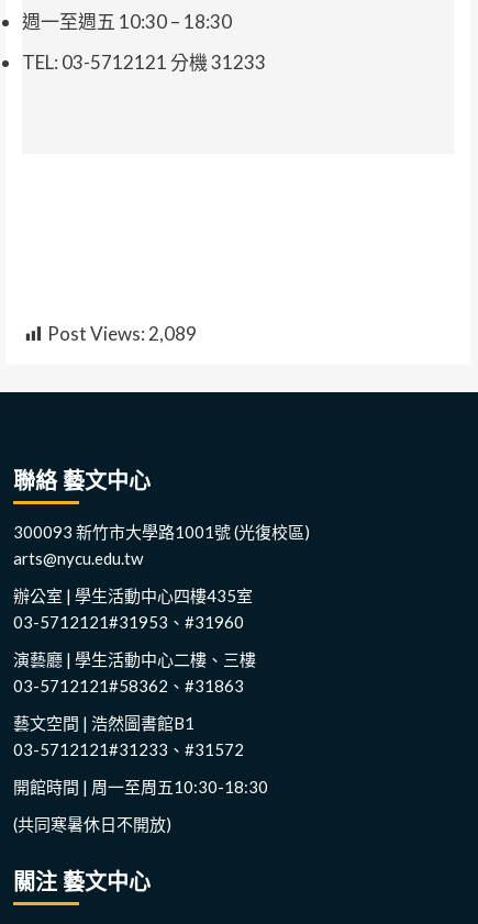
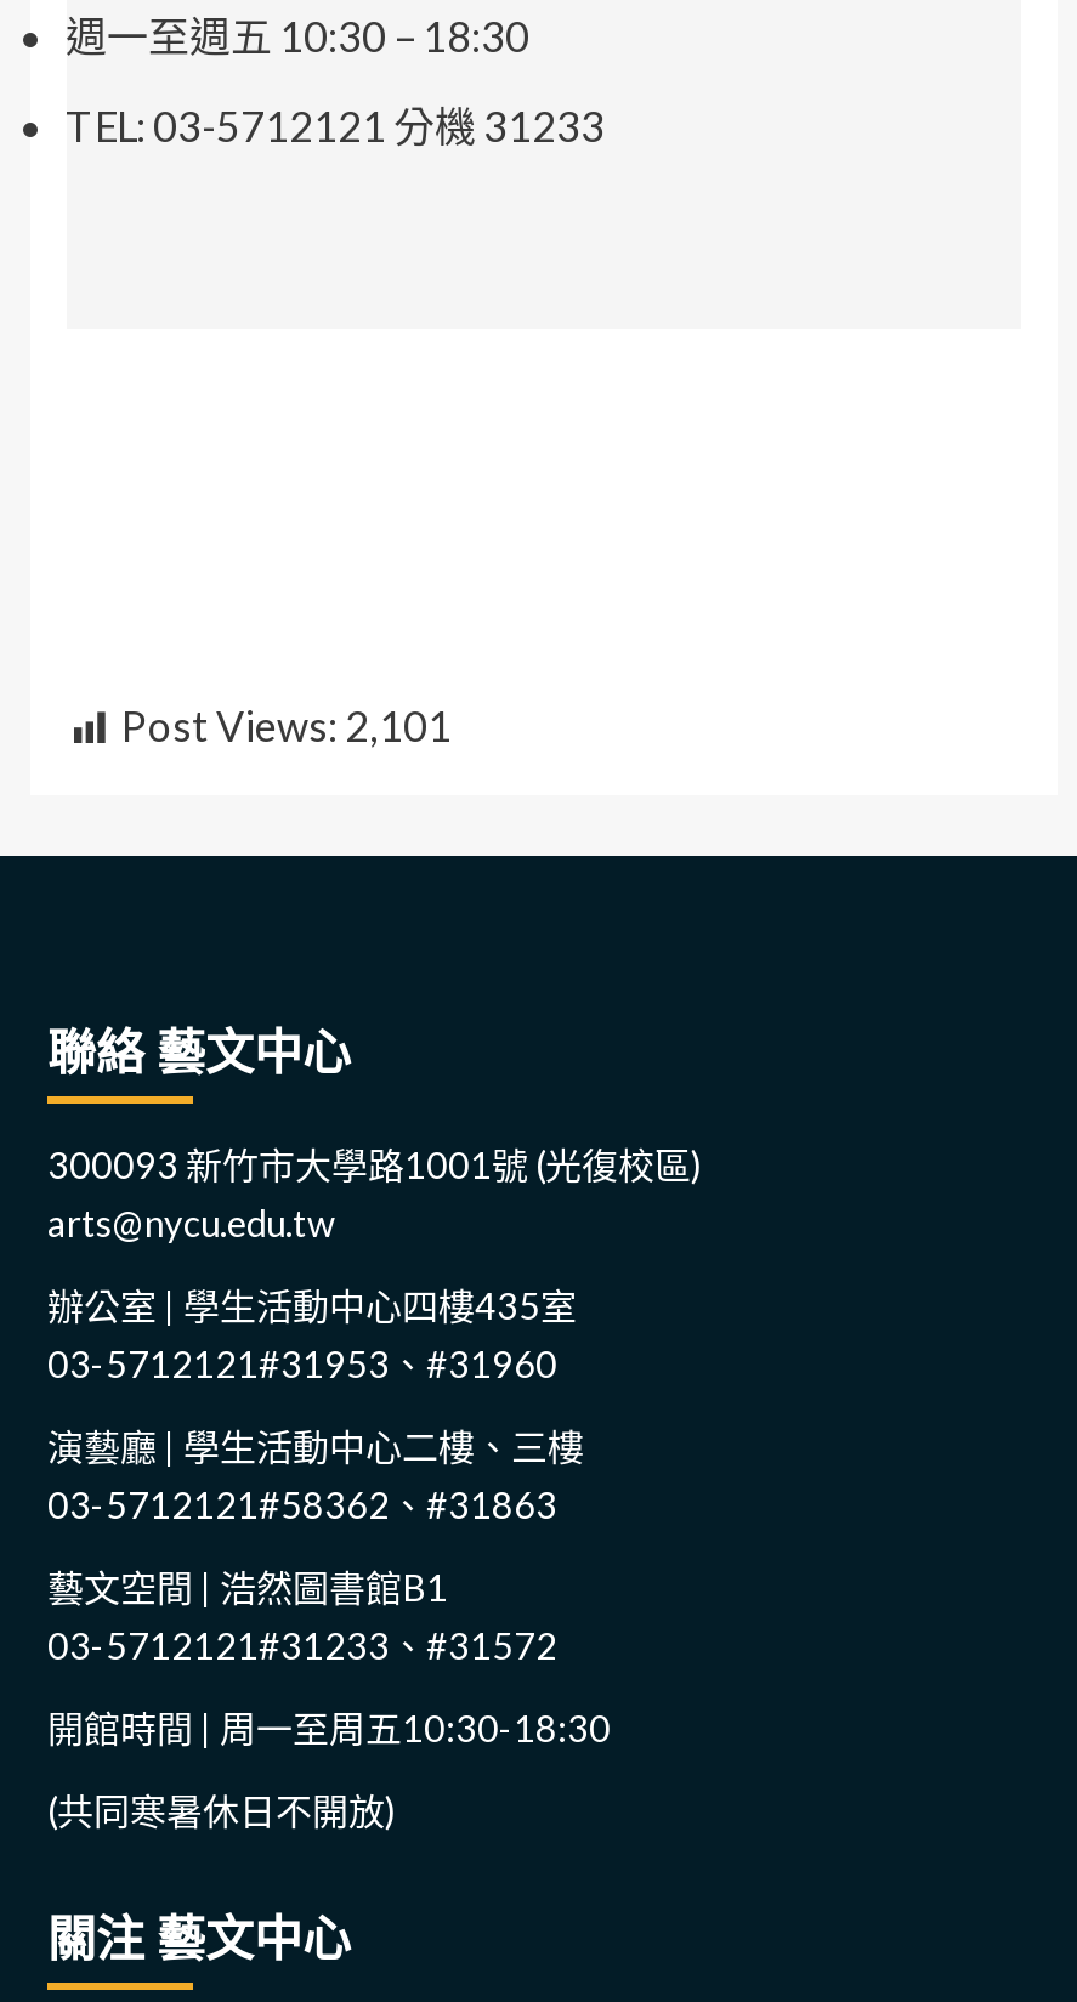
[47,322,196,345] Post Views: 2,089 -> [121,701,452,752] Post Views: 2,101

